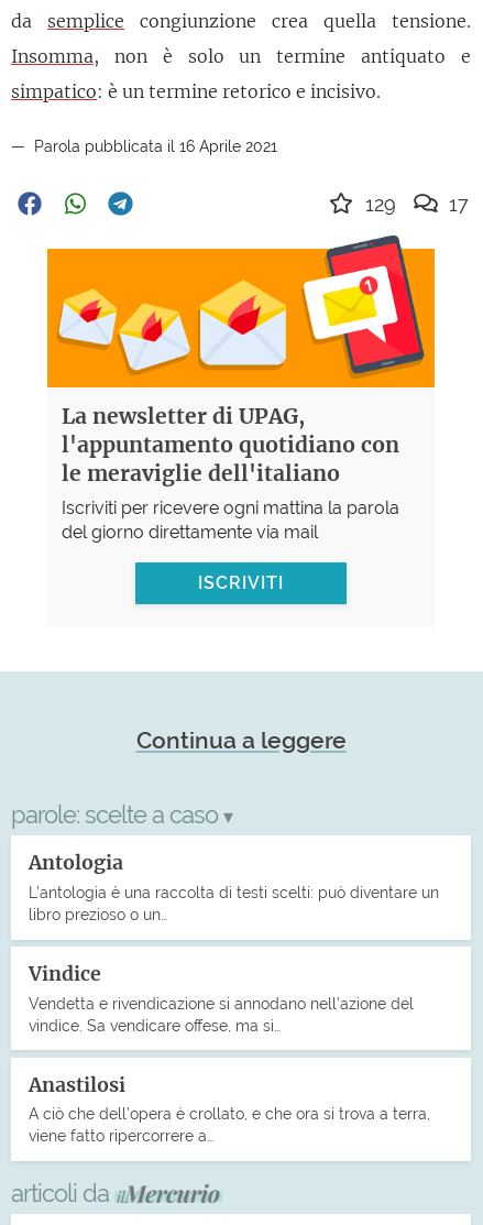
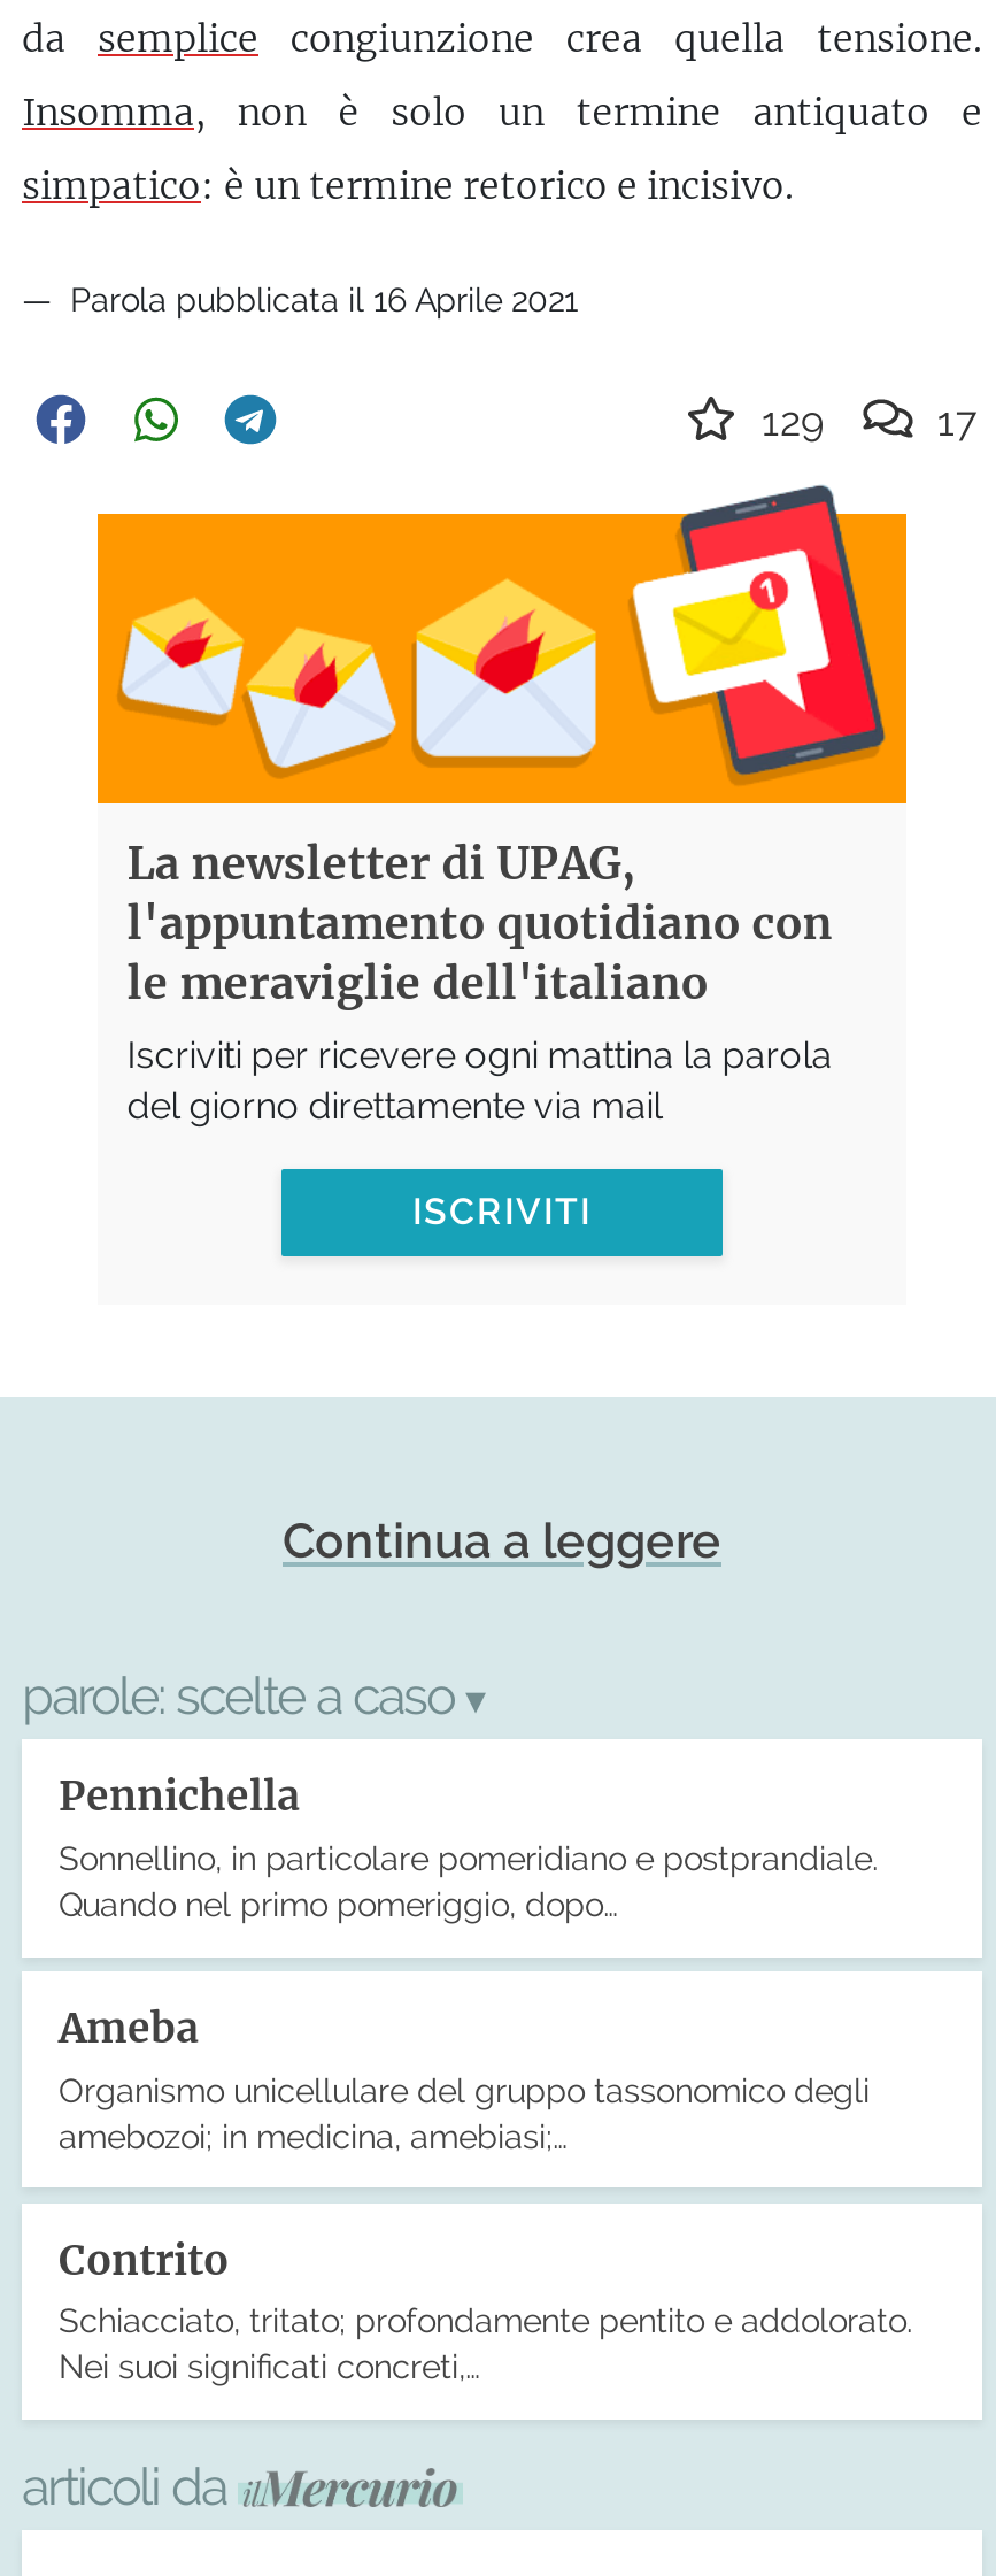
[29,851,439,923] Antologia | L’antologia è una raccolta di testi scelti: può diventare un | libro prezioso o un… -> [59,1771,879,1922] Pennichella | Sonnellino, in particolare pomeridiano e postprandiale. | Quando nel primo pomeriggio, dopo…
[29,962,414,1034] Vindice | Vendetta e rivendicazione si annodano nell’azione del | vindice. Sa vendicare offese, ma si… -> [59,2003,870,2154] Ameba | Organismo unicellulare del gruppo tassonomico degli | amebozoi; in medicina, amebiasi;…
[29,1073,430,1145] Anastilosi | A ciò che dell’opera è crollato, e che ora si trova a terra, | viene fatto ripercorrere a… -> [59,2235,913,2386] Contrito | Schiacciato, tritato; profondamente pentito e addolorato. | Nei suoi significati concreti,…

